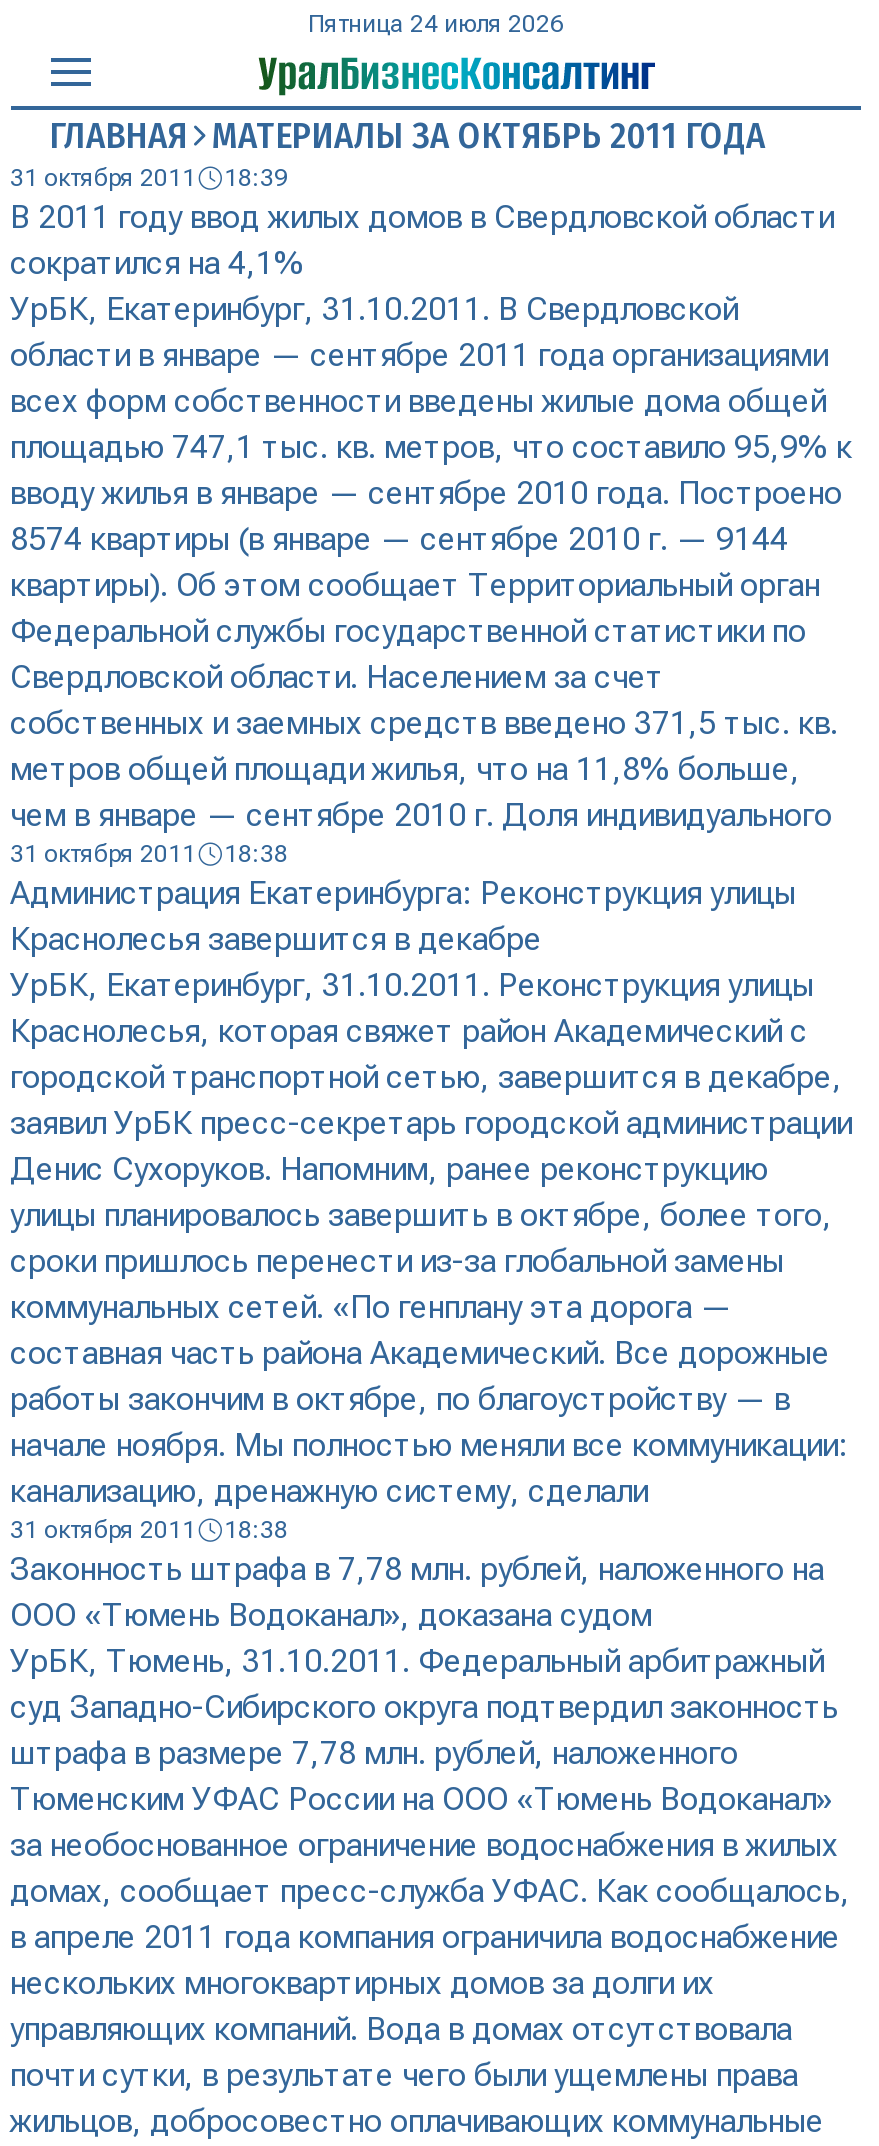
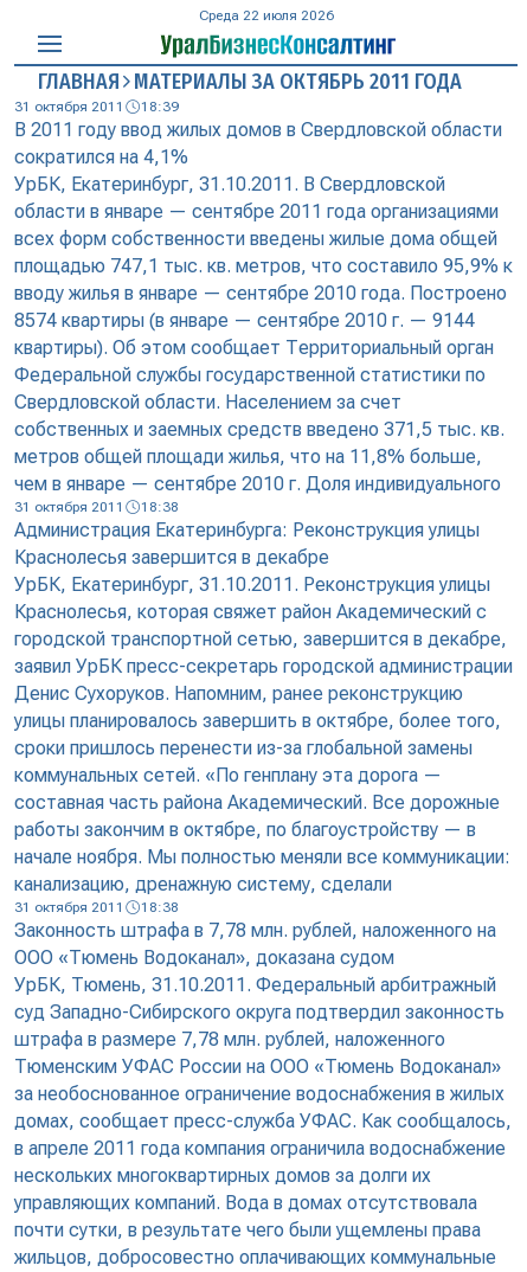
[307,10,563,38] Пятница 24 июля 2026 -> [198,7,333,24] Среда 22 июля 2026

